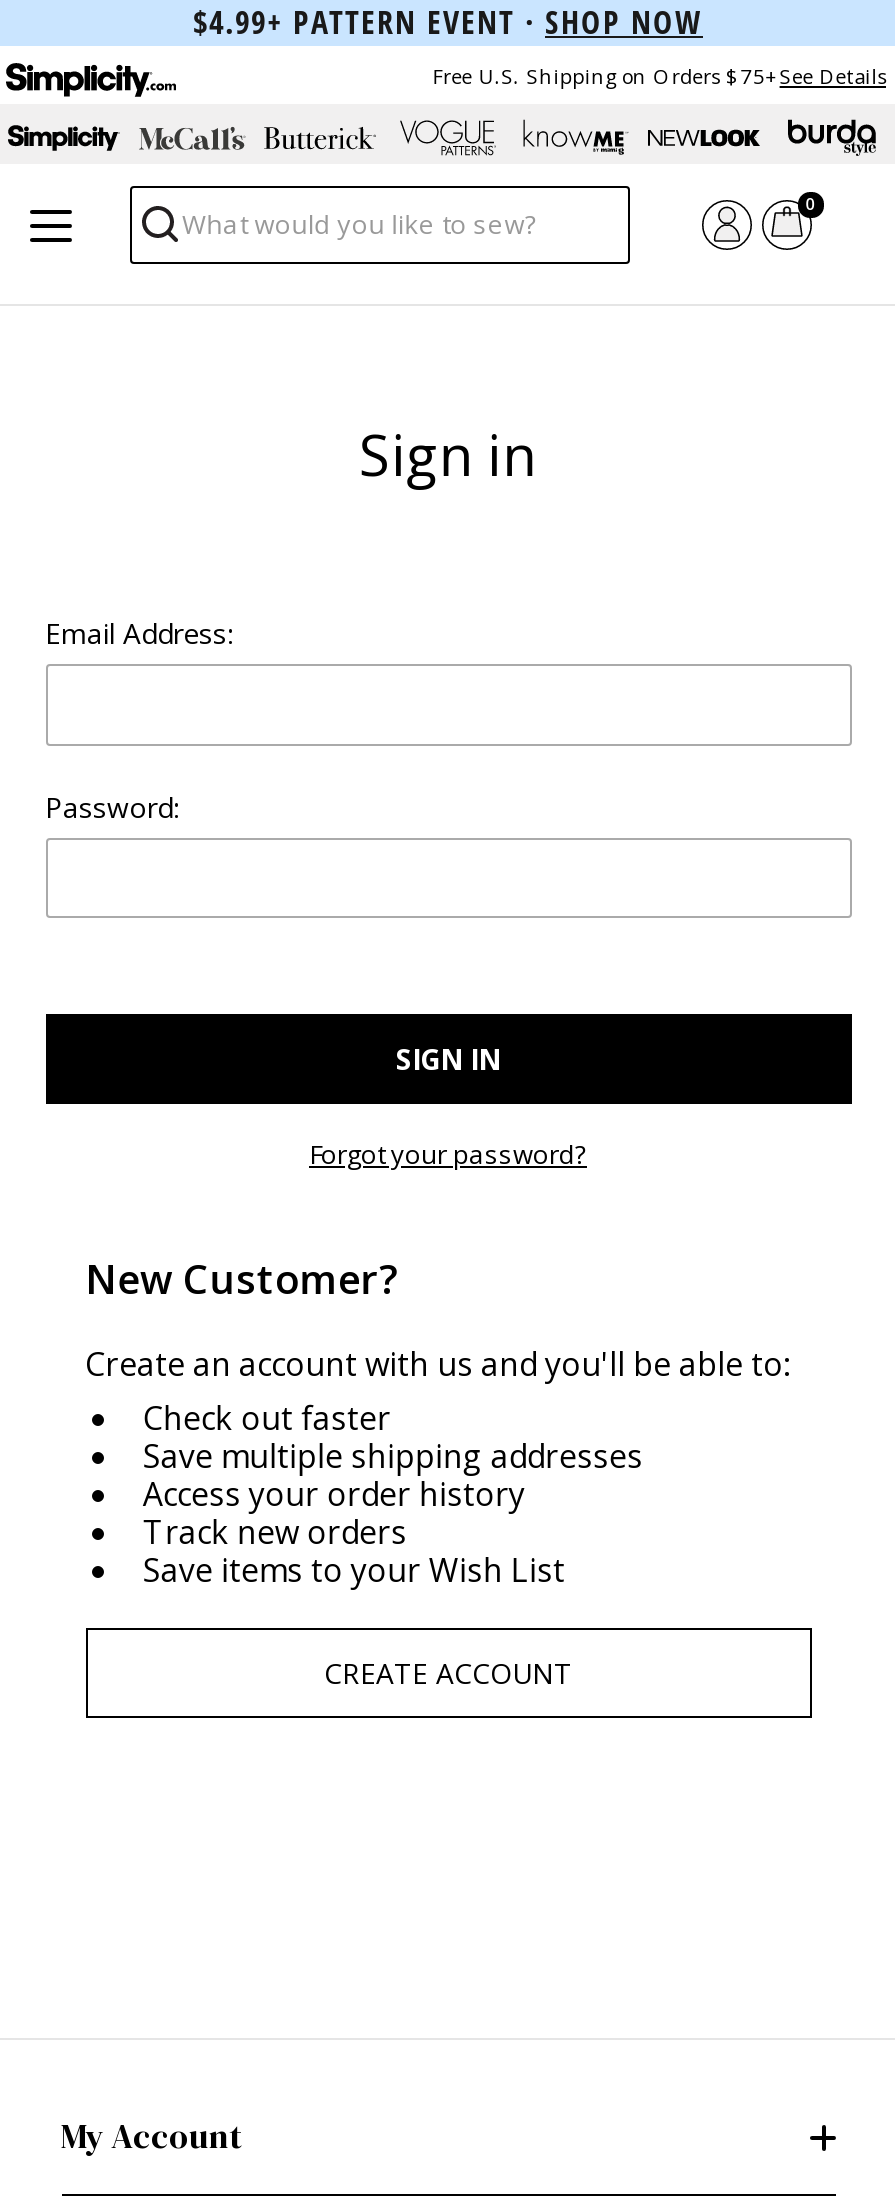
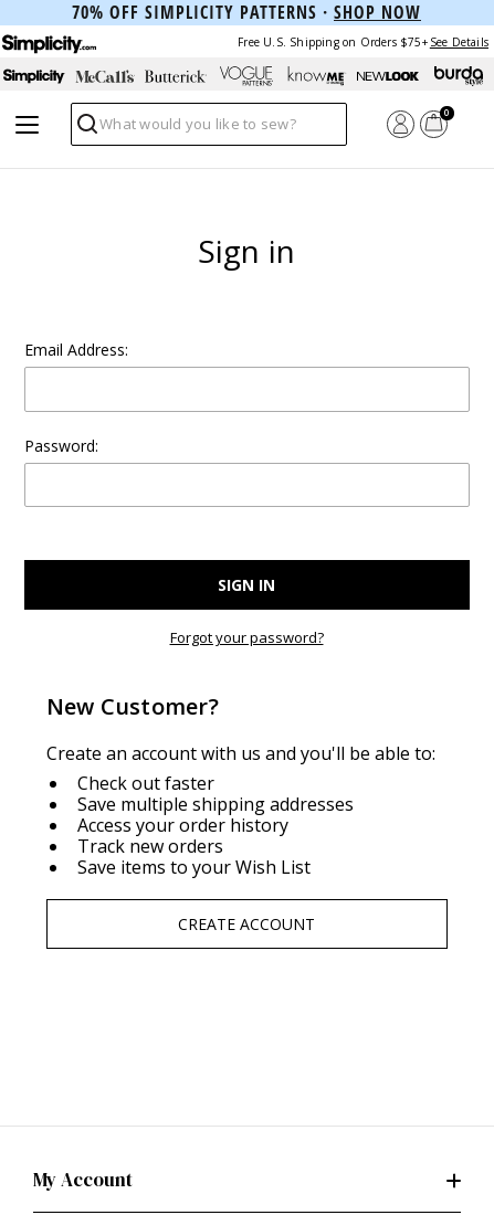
[193,0,703,44] $4.99+ PATTERN EVENT · SHOP NOW -> [72,0,421,24] 70% OFF SIMPLICITY PATTERNS · SHOP NOW

